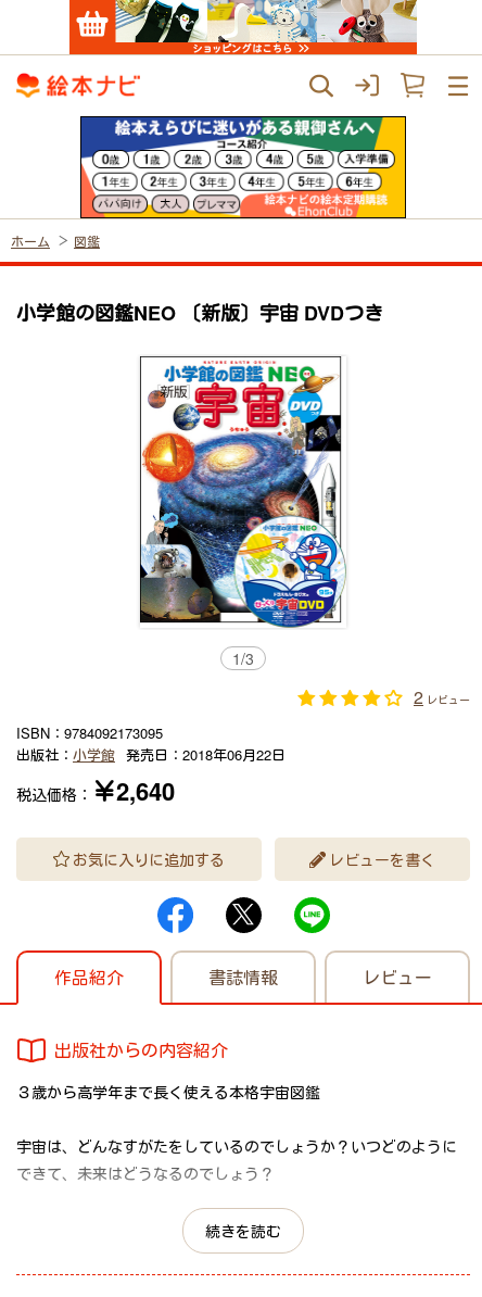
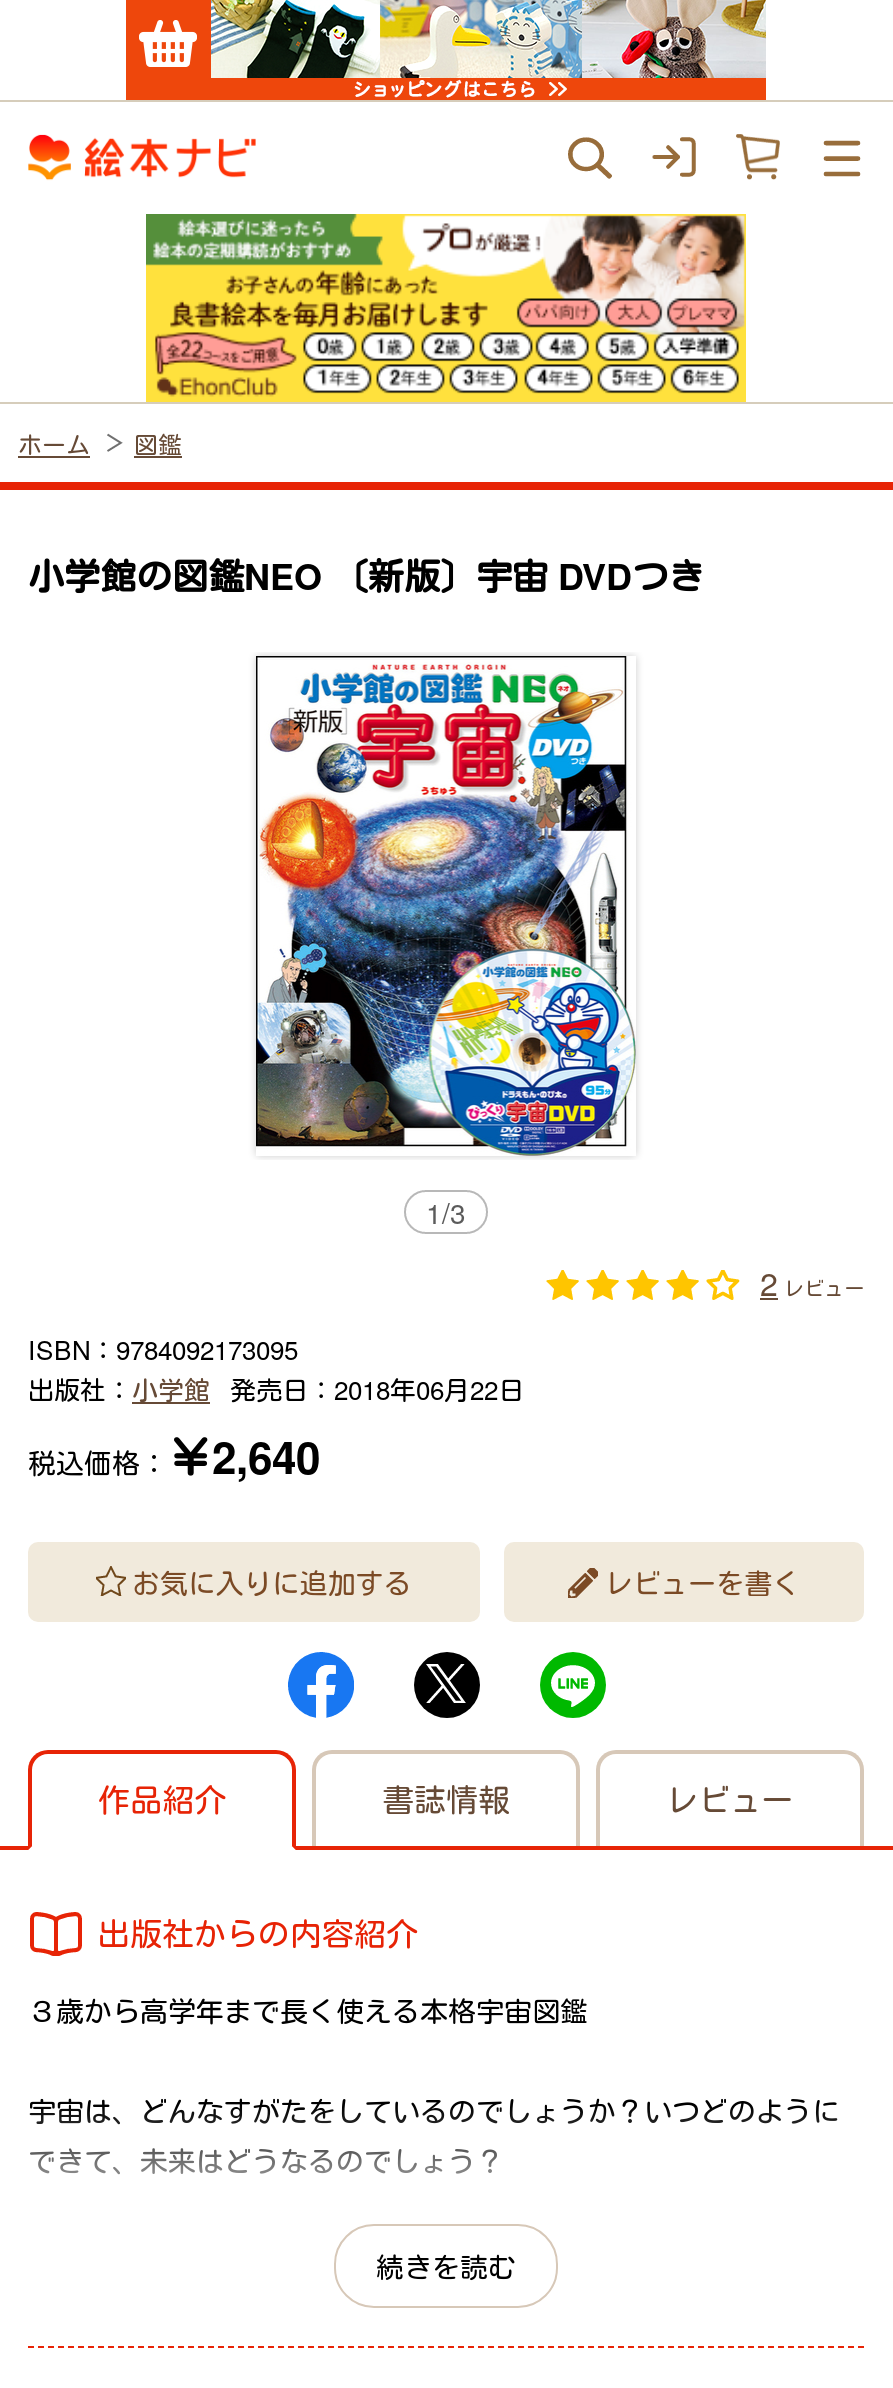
[79,115,407,219] [image] -> [144,212,748,404] [image]

